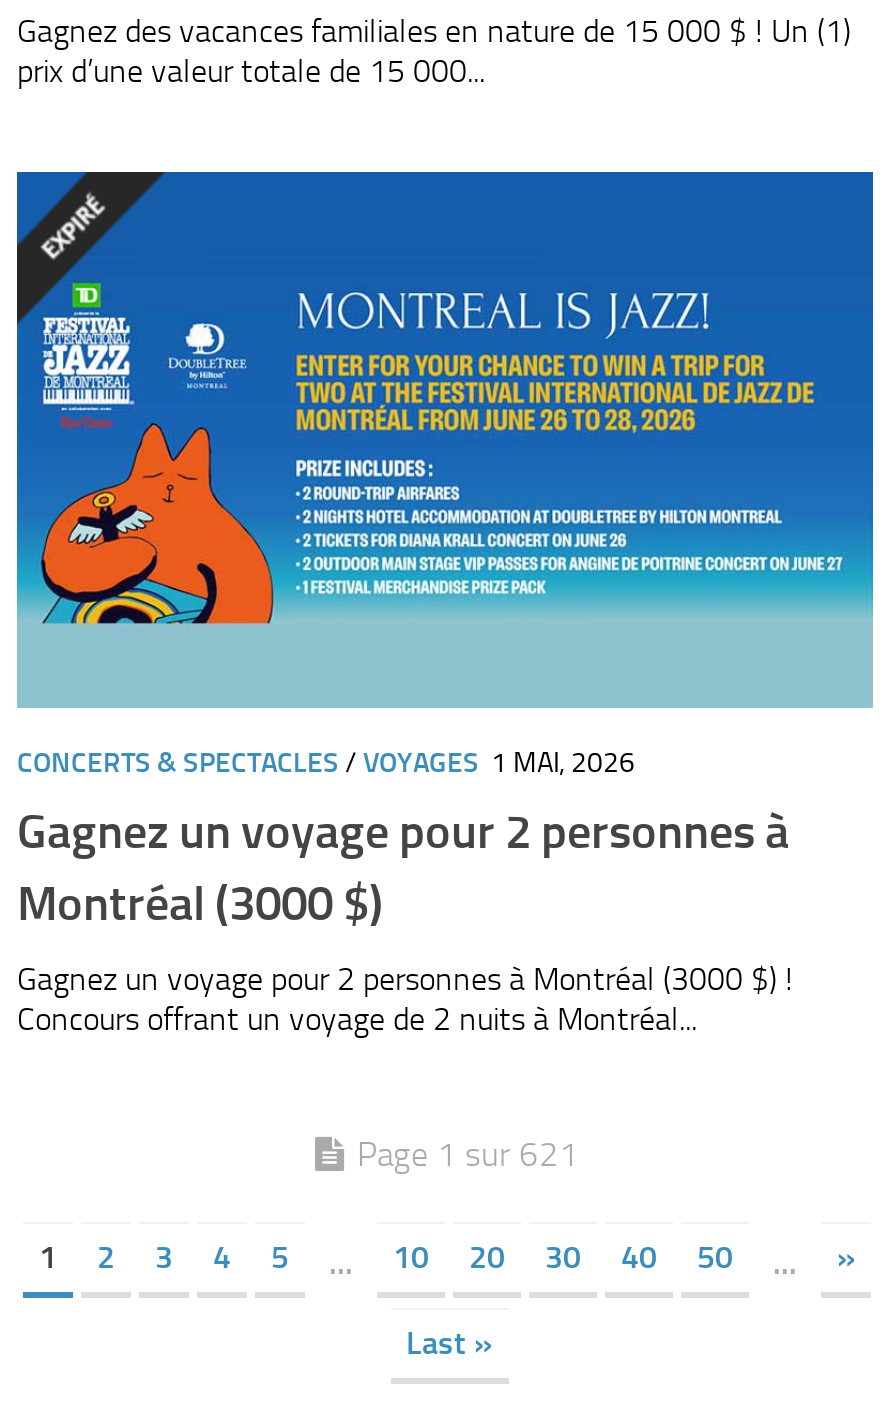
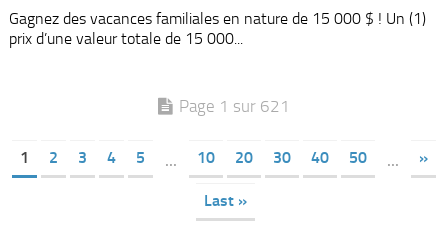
[15,169,875,1038] [image] | CONCERTS & SPECTACLES / VOYAGES 1 MAI, 2026 | Gagnez un voyage pour 2 personnes à | Montréal (3000 $) | Gagnez un voyage pour 2 personnes à Montréal (3000 $) ! | Concours offrant un voyage de 2 nuits à Montréal... -> none

